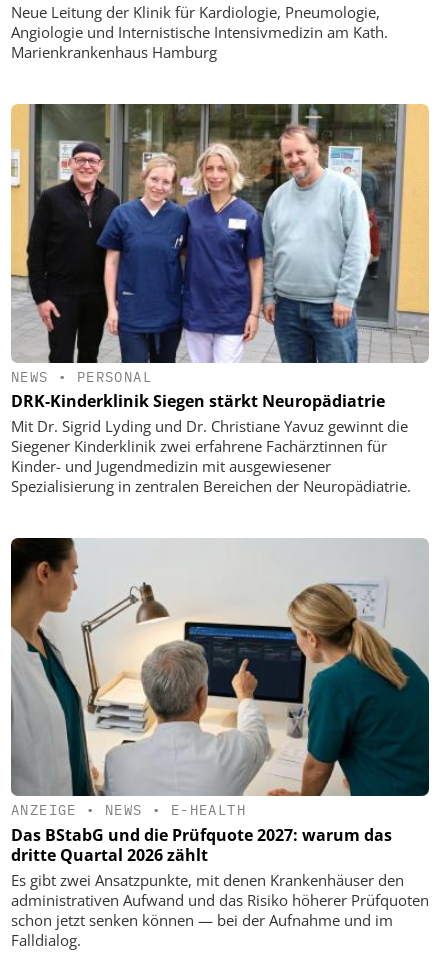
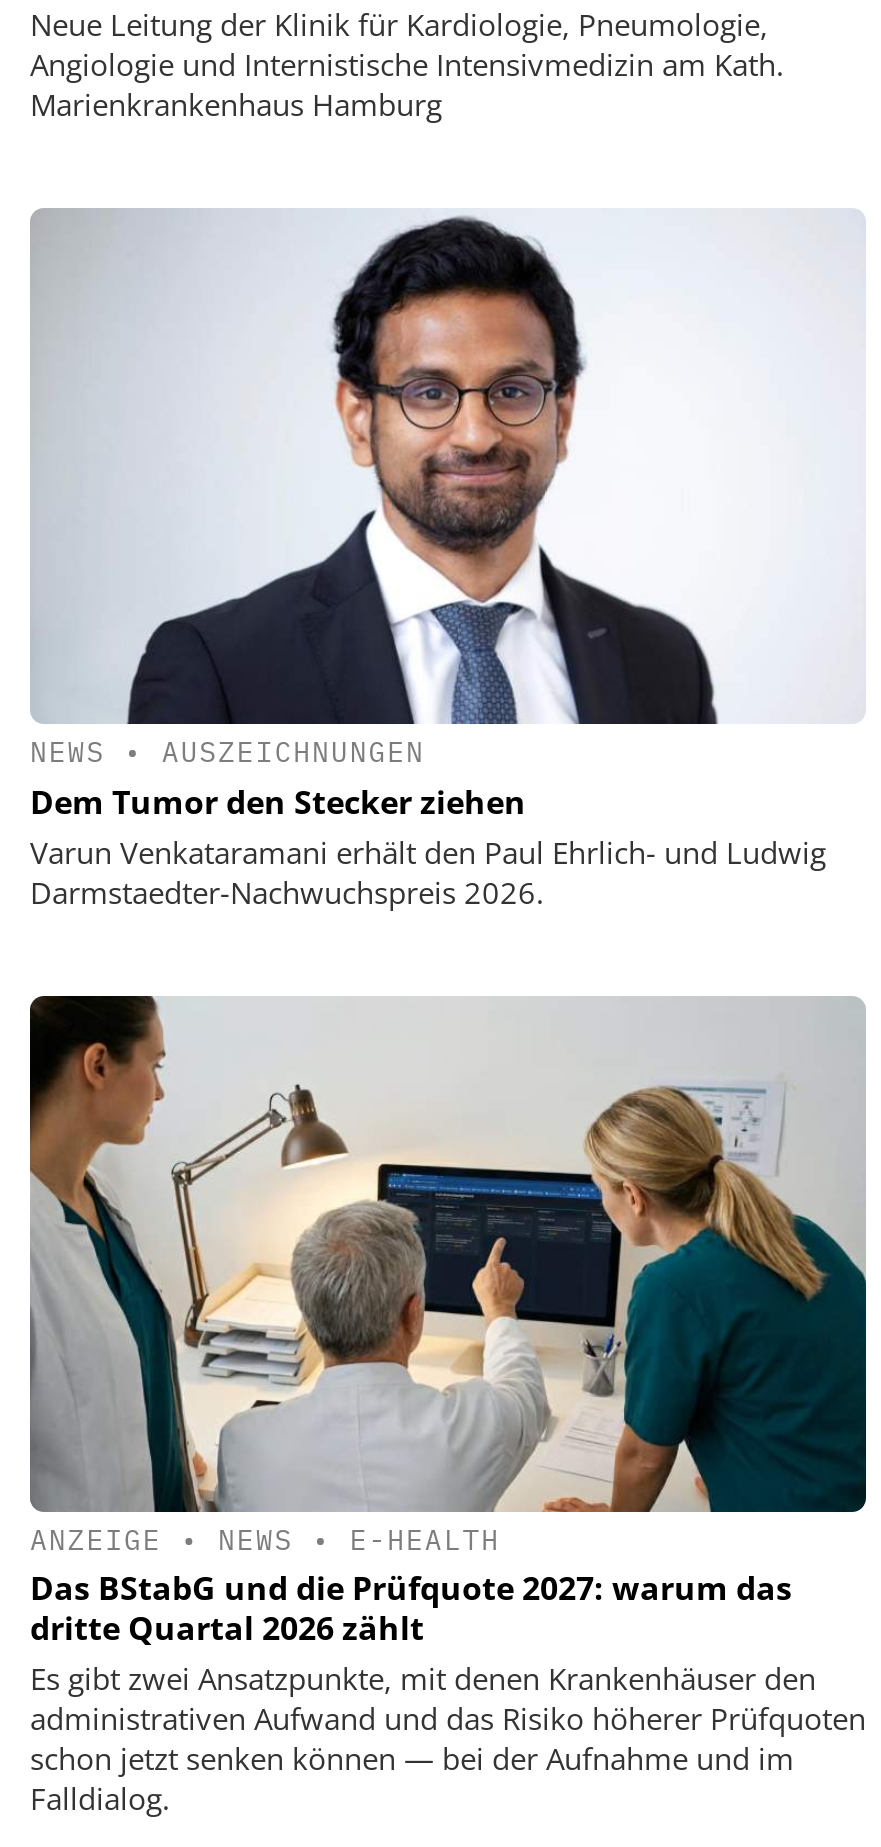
[11,103,430,496] [image] | NEWS • PERSONAL | DRK-Kinderklinik Siegen stärkt Neuropädiatrie | Mit Dr. Sigrid Lyding und Dr. Christiane Yavuz gewinnt die | Siegener Kinderklinik zwei erfahrene Fachärztinnen für | Kinder- und Jugendmedizin mit ausgewiesener | Spezialisierung in zentralen Bereichen der Neuropädiatrie. -> [30,208,866,912] [image] | NEWS • AUSZEICHNUNGEN | Dem Tumor den Stecker ziehen | Varun Venkataramani erhält den Paul Ehrlich- und Ludwig | Darmstaedter-Nachwuchspreis 2026.

